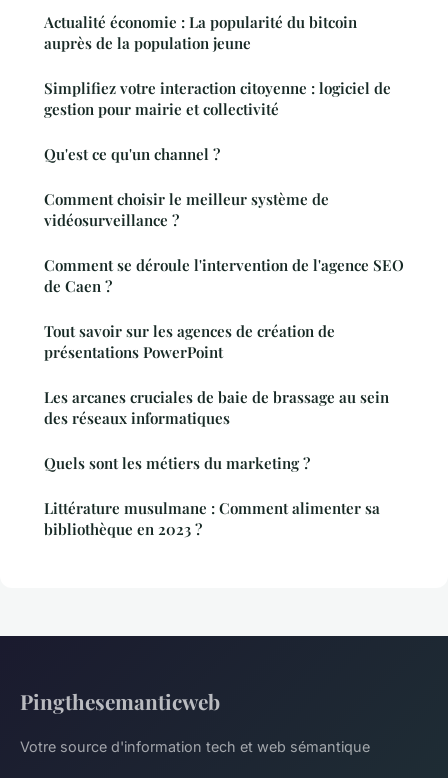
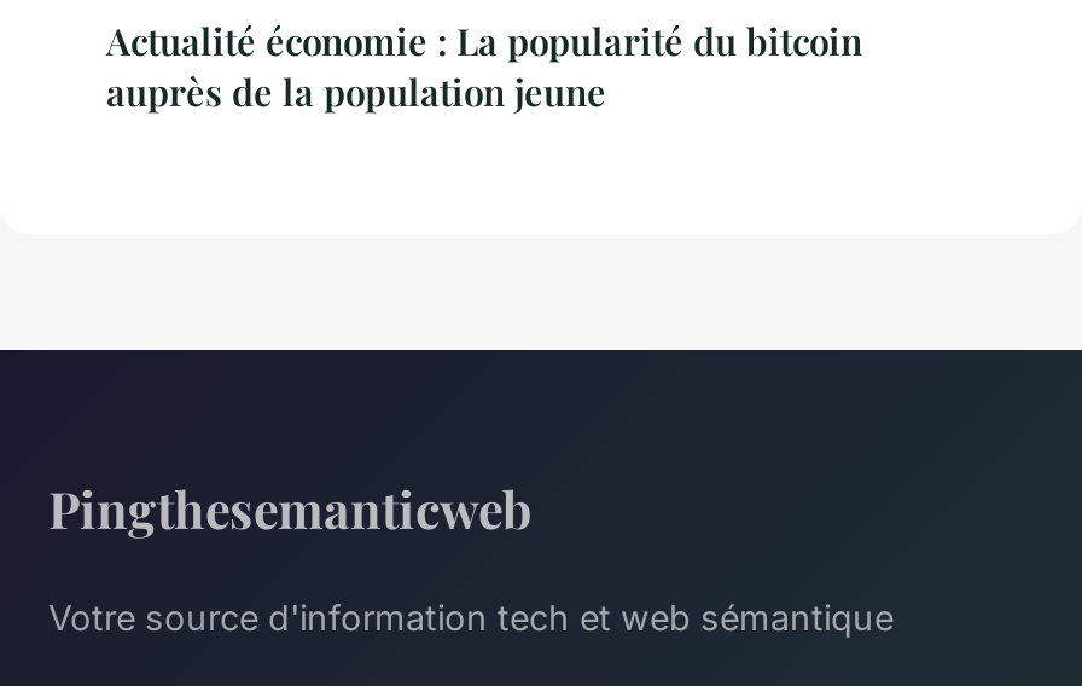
[44,78,404,539] Simplifiez votre interaction citoyenne : logiciel de | gestion pour mairie et collectivité | Qu'est ce qu'un channel ? | Comment choisir le meilleur système de | vidéosurveillance ? | Comment se déroule l'intervention de l'agence SEO | de Caen ? | Tout savoir sur les agences de création de | présentations PowerPoint | Les arcanes cruciales de baie de brassage au sein | des réseaux informatiques | Quels sont les métiers du marketing ? | Littérature musulmane : Comment alimenter sa | bibliothèque en 2023 ? -> none

